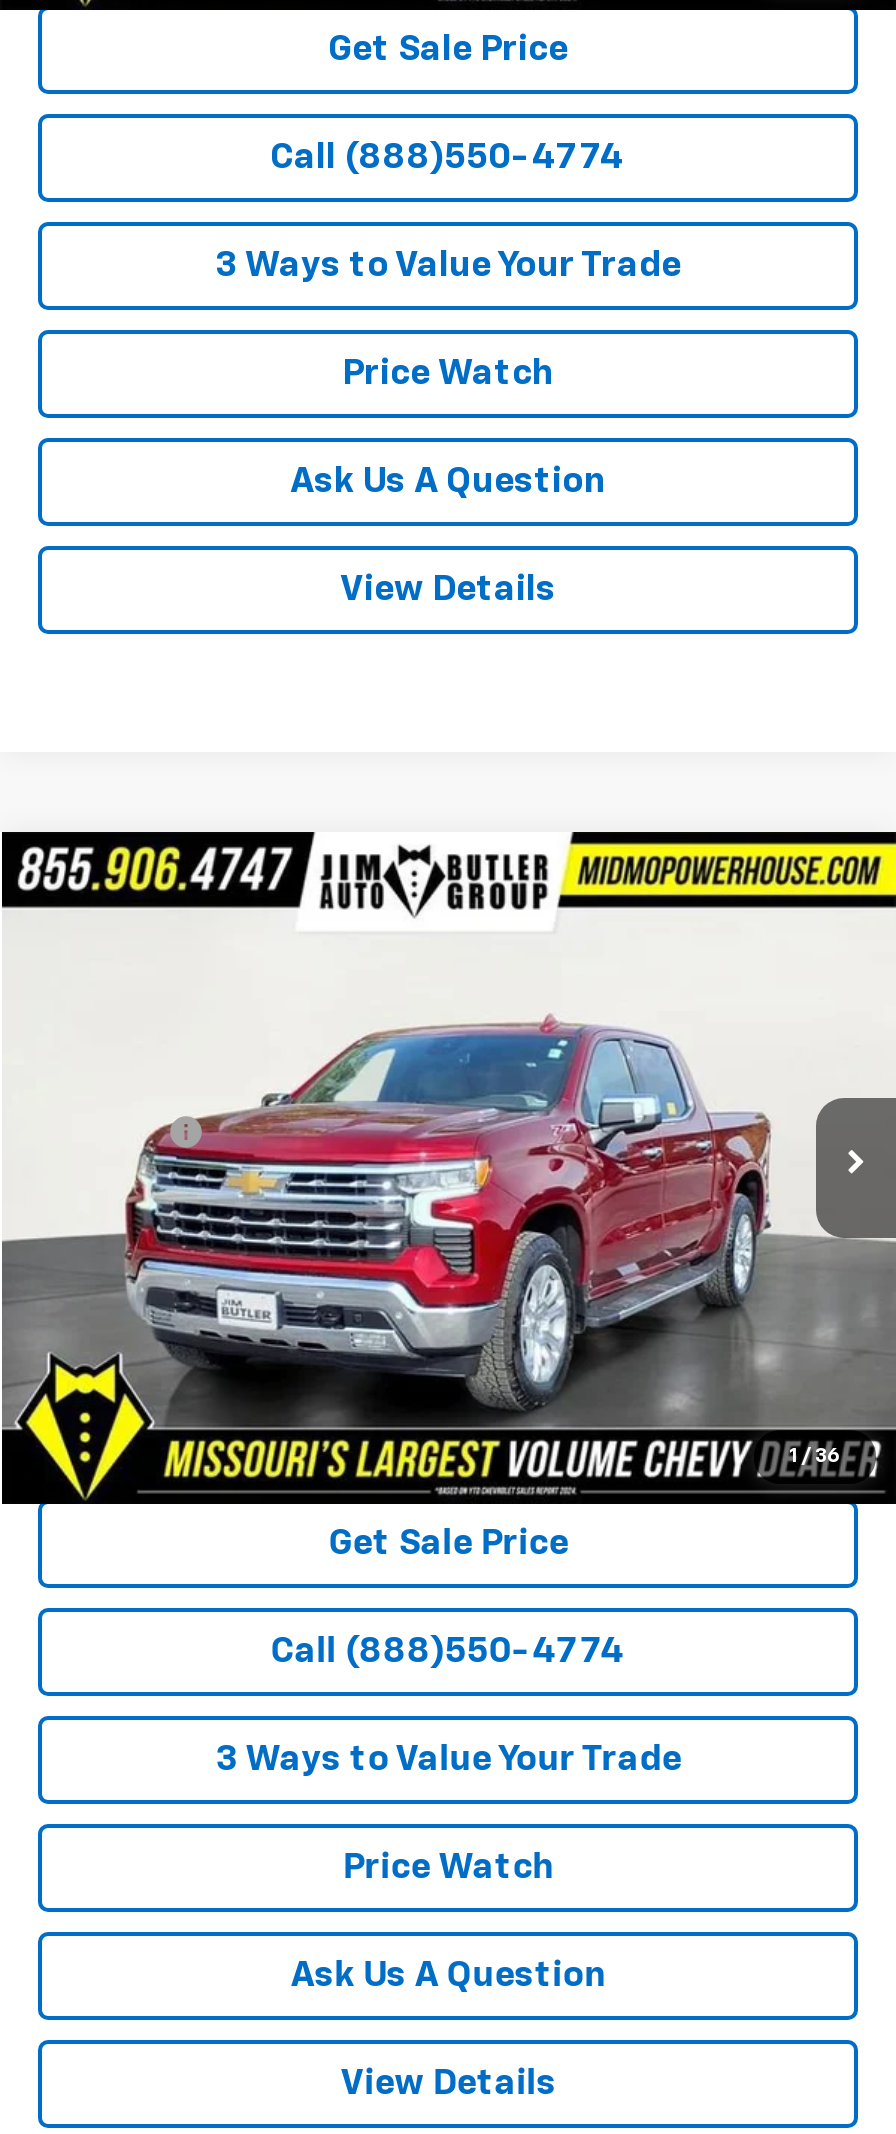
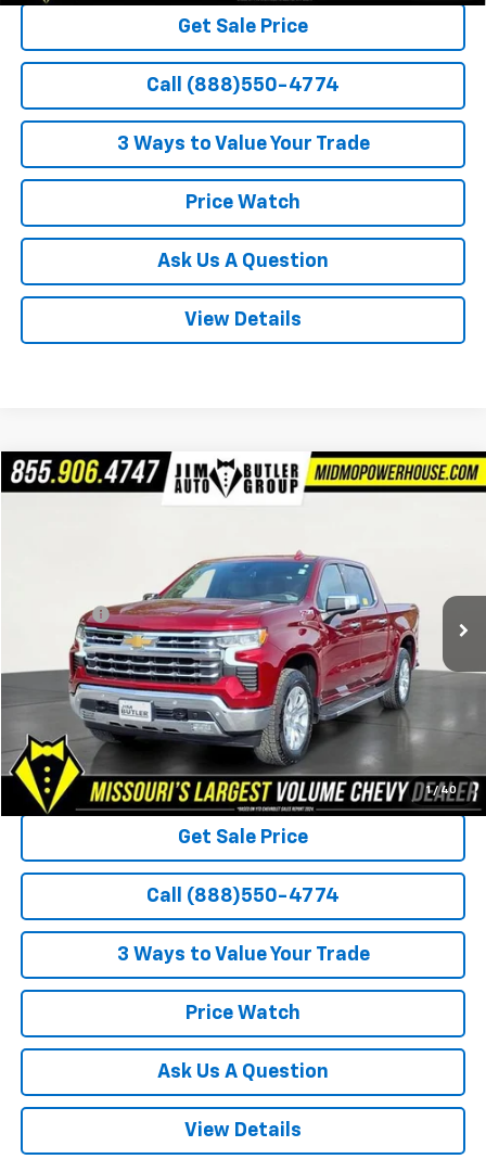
[789,1446,841,1466] 1 / 36 -> [427,784,457,795] 1 / 40

